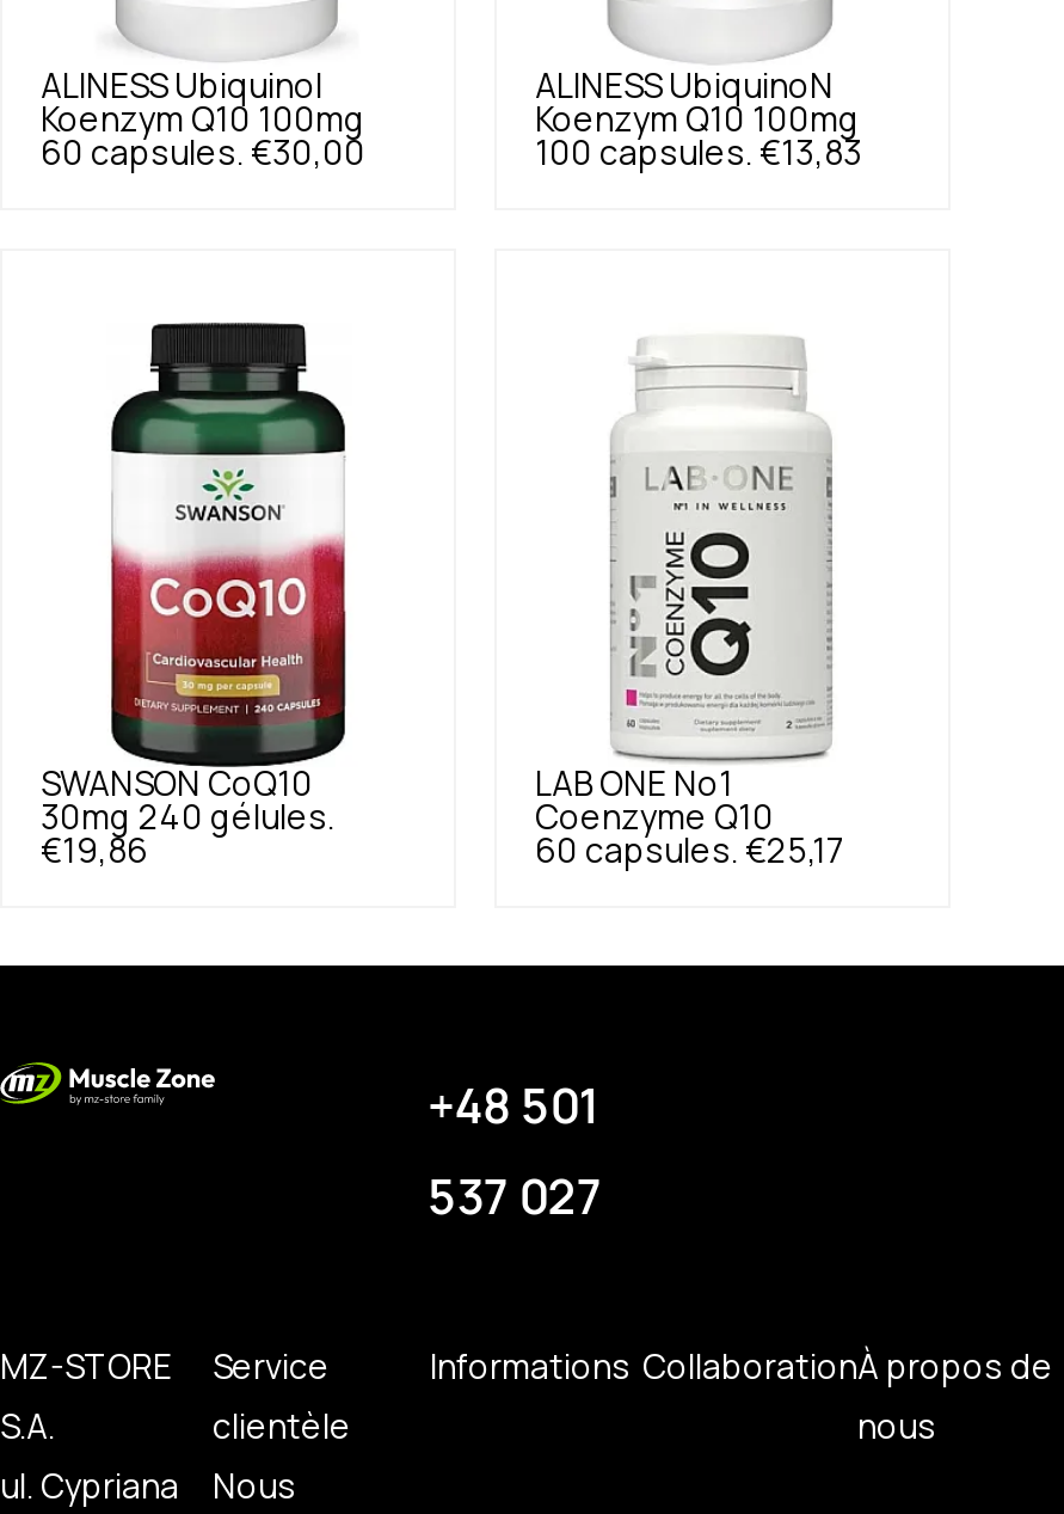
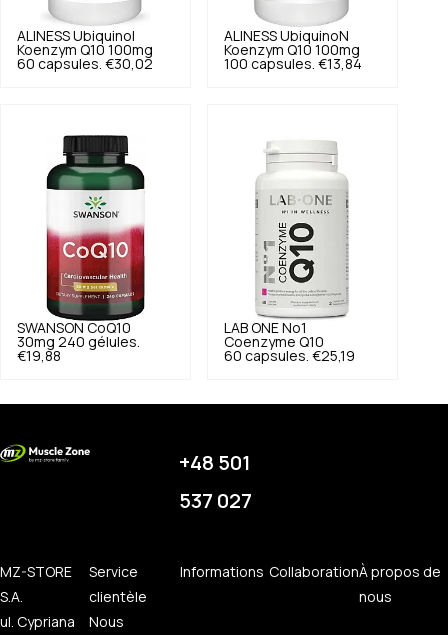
[41,136,365,170] 60 capsules. €30,00 -> [17,57,153,71] 60 capsules. €30,02
[535,136,862,170] 100 capsules. €13,83 -> [224,57,362,71] 100 capsules. €13,84
[41,835,148,868] €19,86 -> [17,349,61,363] €19,88
[535,835,845,868] 60 capsules. €25,17 -> [224,349,355,363] 60 capsules. €25,19

